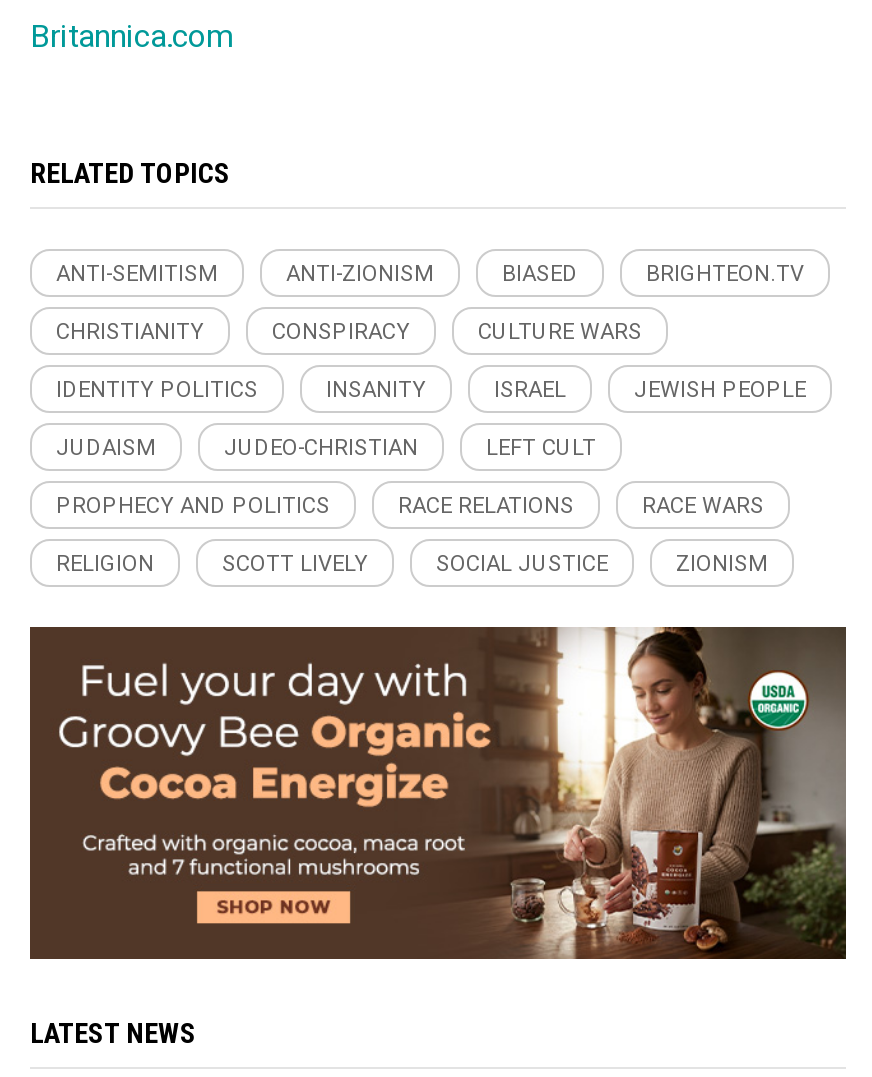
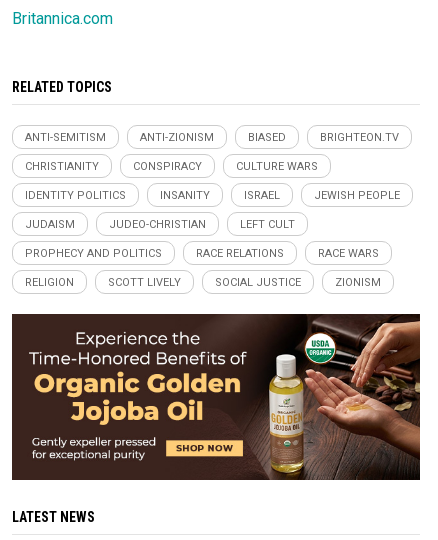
[56,625,848,961] [image] -> [26,313,421,480] [image]

